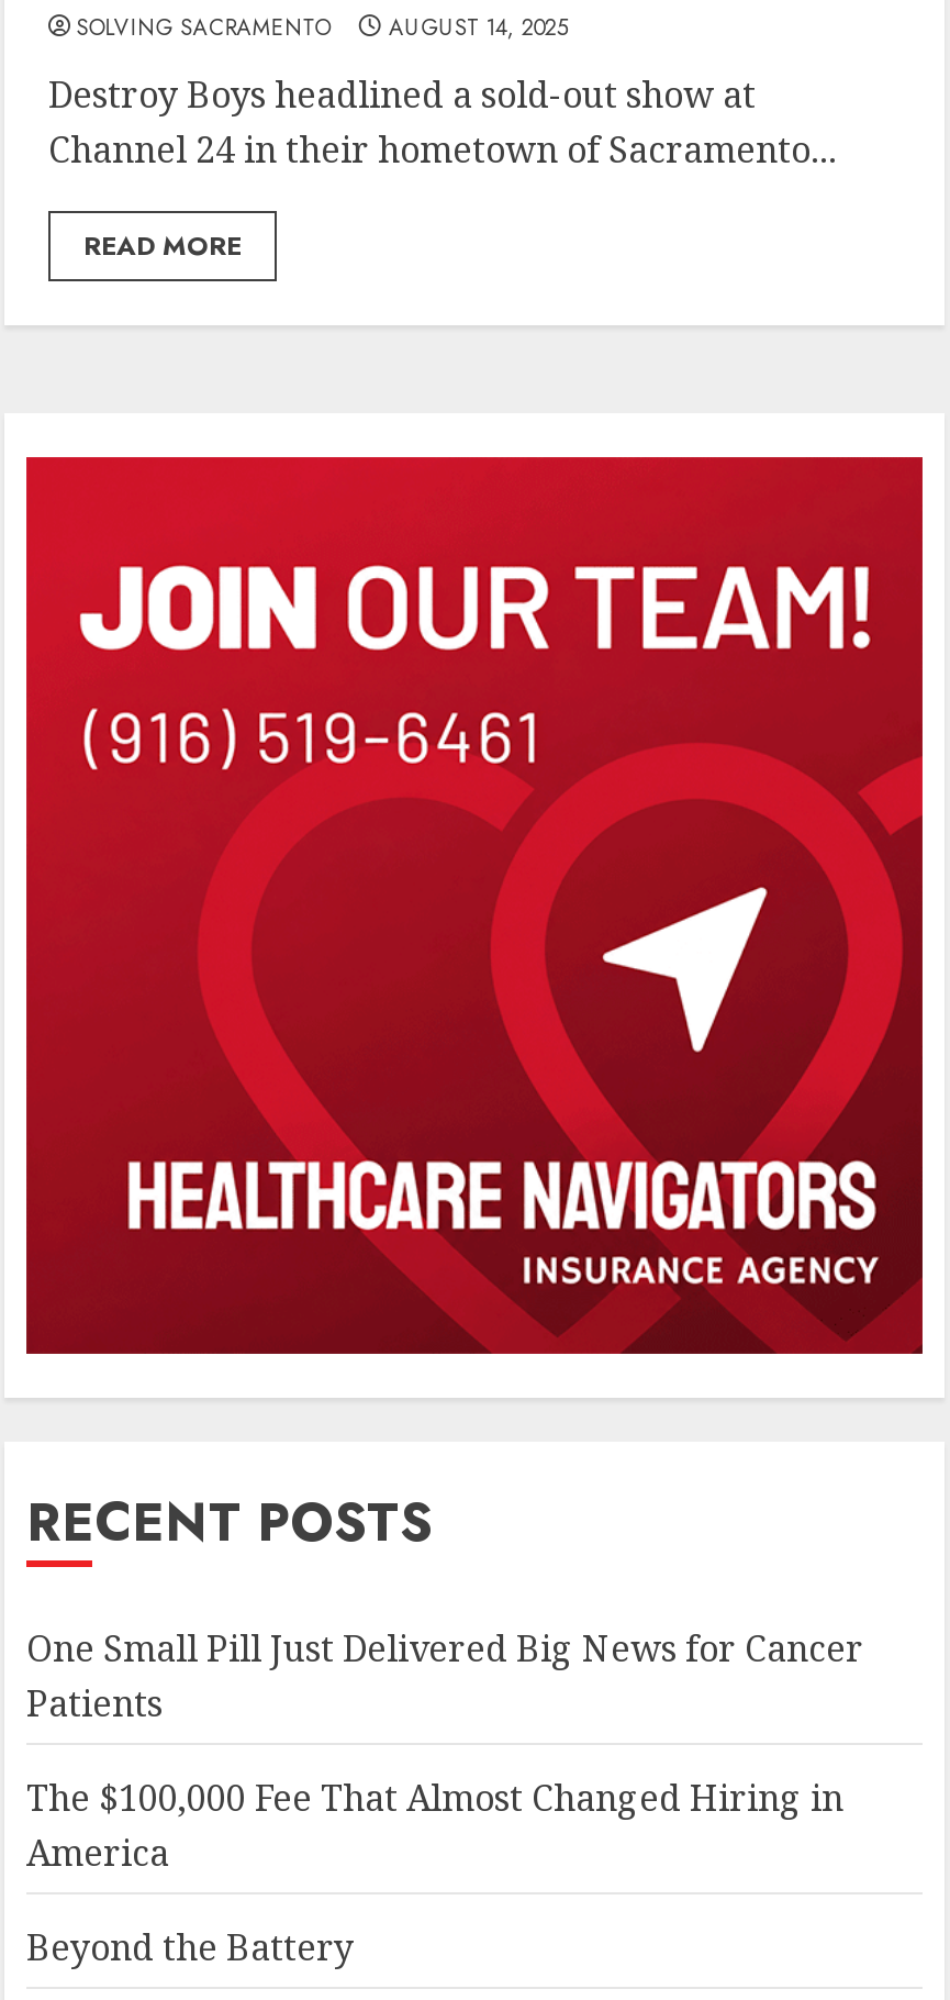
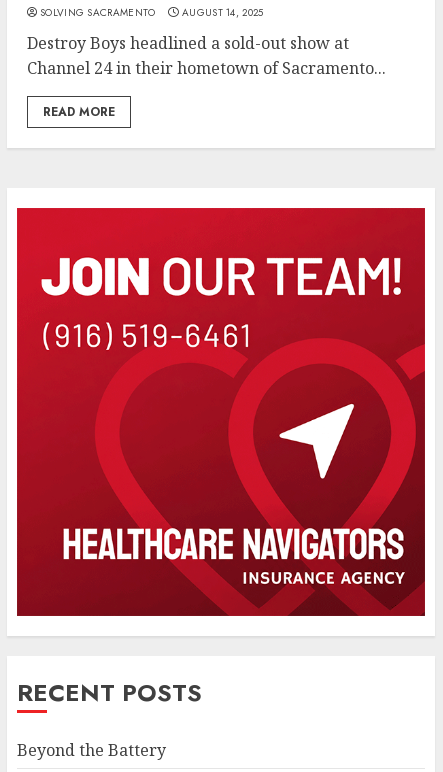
[26,1624,863,1876] One Small Pill Just Delivered Big News for Cancer | Patients | The $100,000 Fee That Almost Changed Hiring in | America -> none

